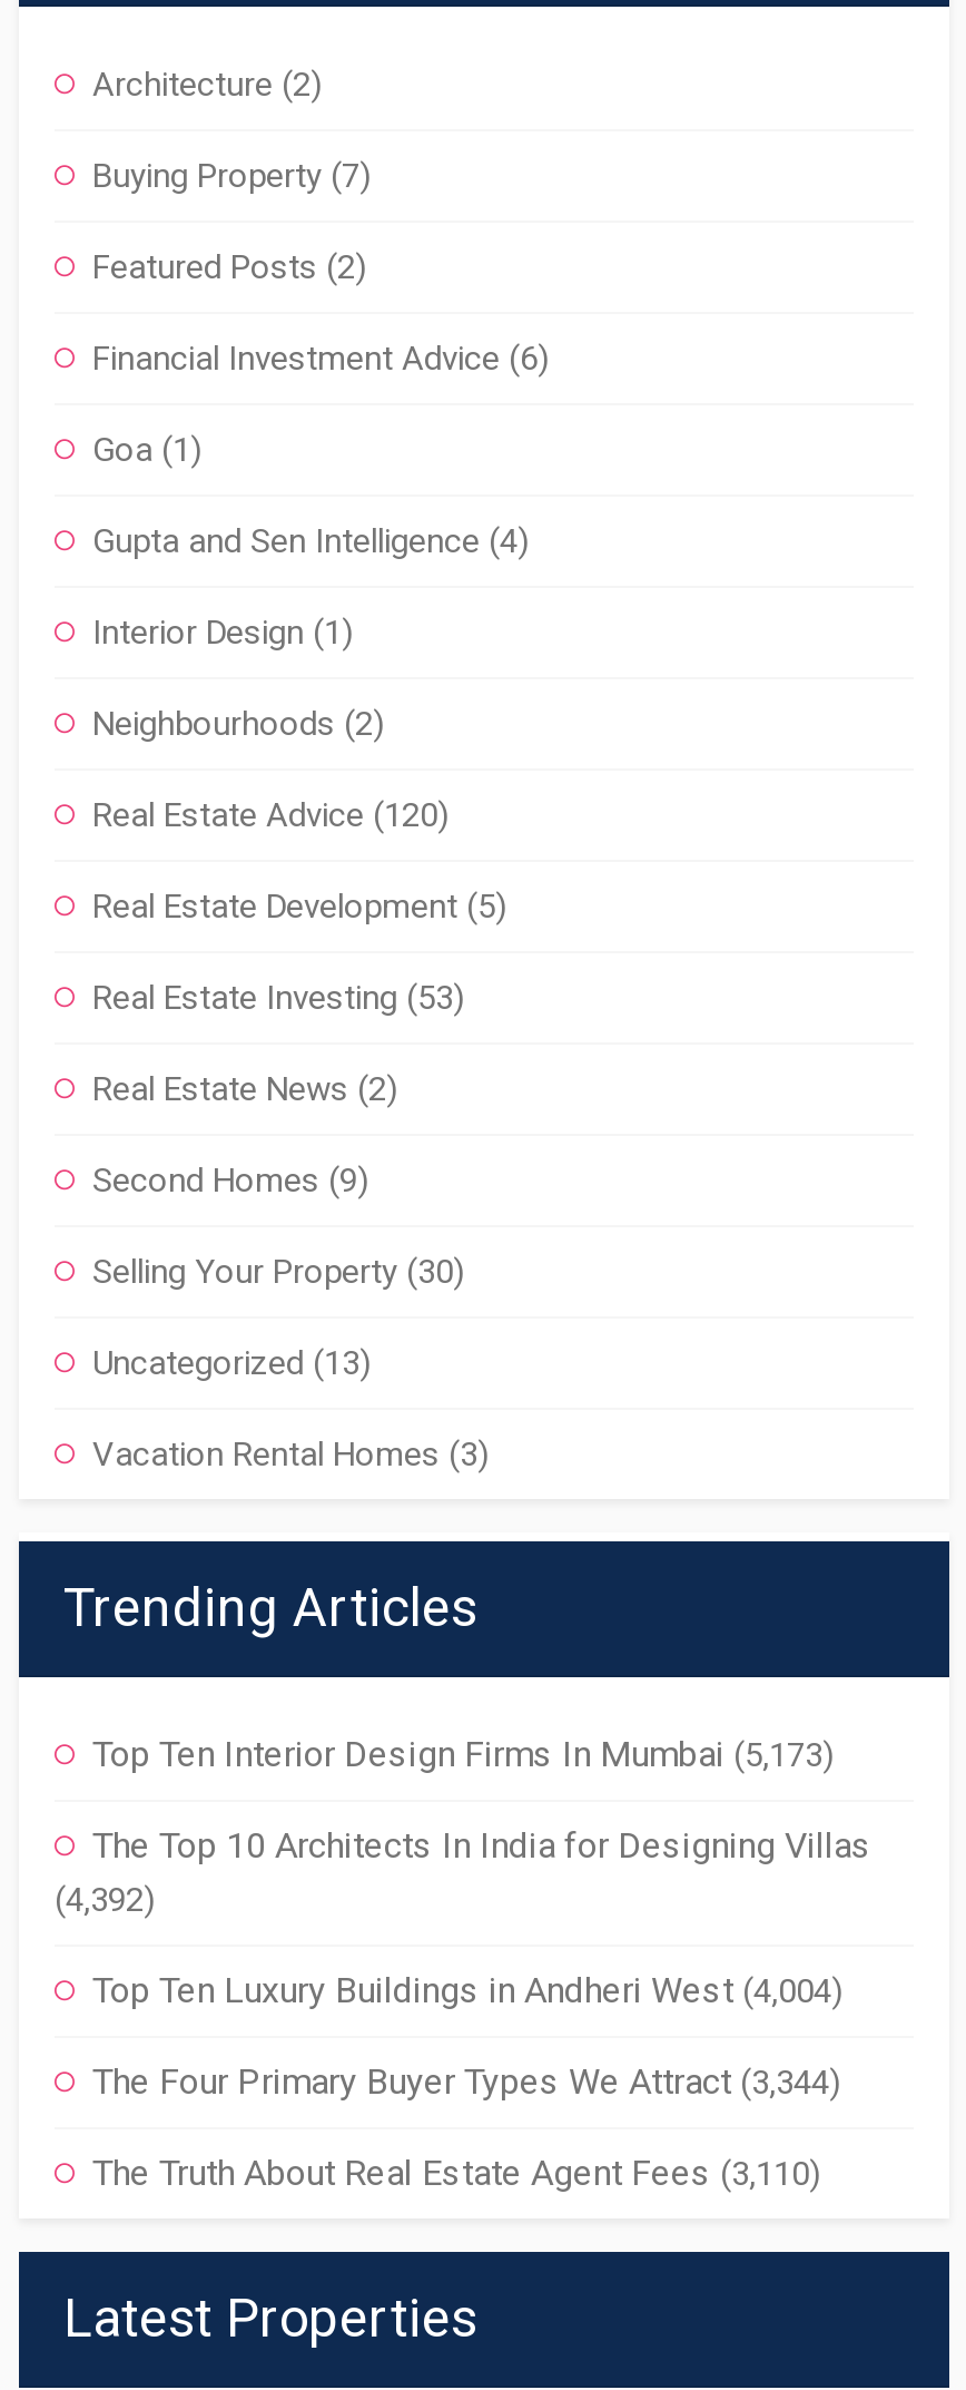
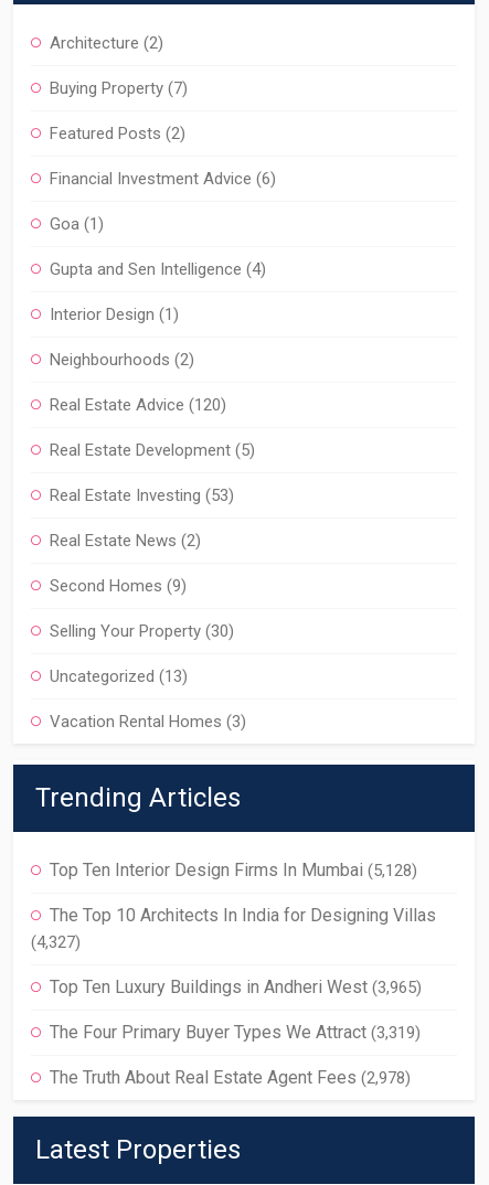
[92,1733,834,1775] Top Ten Interior Design Firms In Mumbai (5,173) -> [50,860,417,880] Top Ten Interior Design Firms In Mumbai (5,128)
[55,1880,155,1920] (4,392) -> [31,932,81,952] (4,327)
[92,1969,842,2011] Top Ten Luxury Buildings in Andheri West (4,004) -> [50,976,422,997] Top Ten Luxury Buildings in Andheri West (3,965)
[92,2060,840,2103] The Four Primary Buyer Types We Attract (3,344) -> [50,1022,421,1043] The Four Primary Buyer Types We Attract (3,319)
[92,2152,820,2194] The Truth About Real Estate Agent Fees (3,110) -> [50,1067,411,1088] The Truth About Real Estate Agent Fees (2,978)

